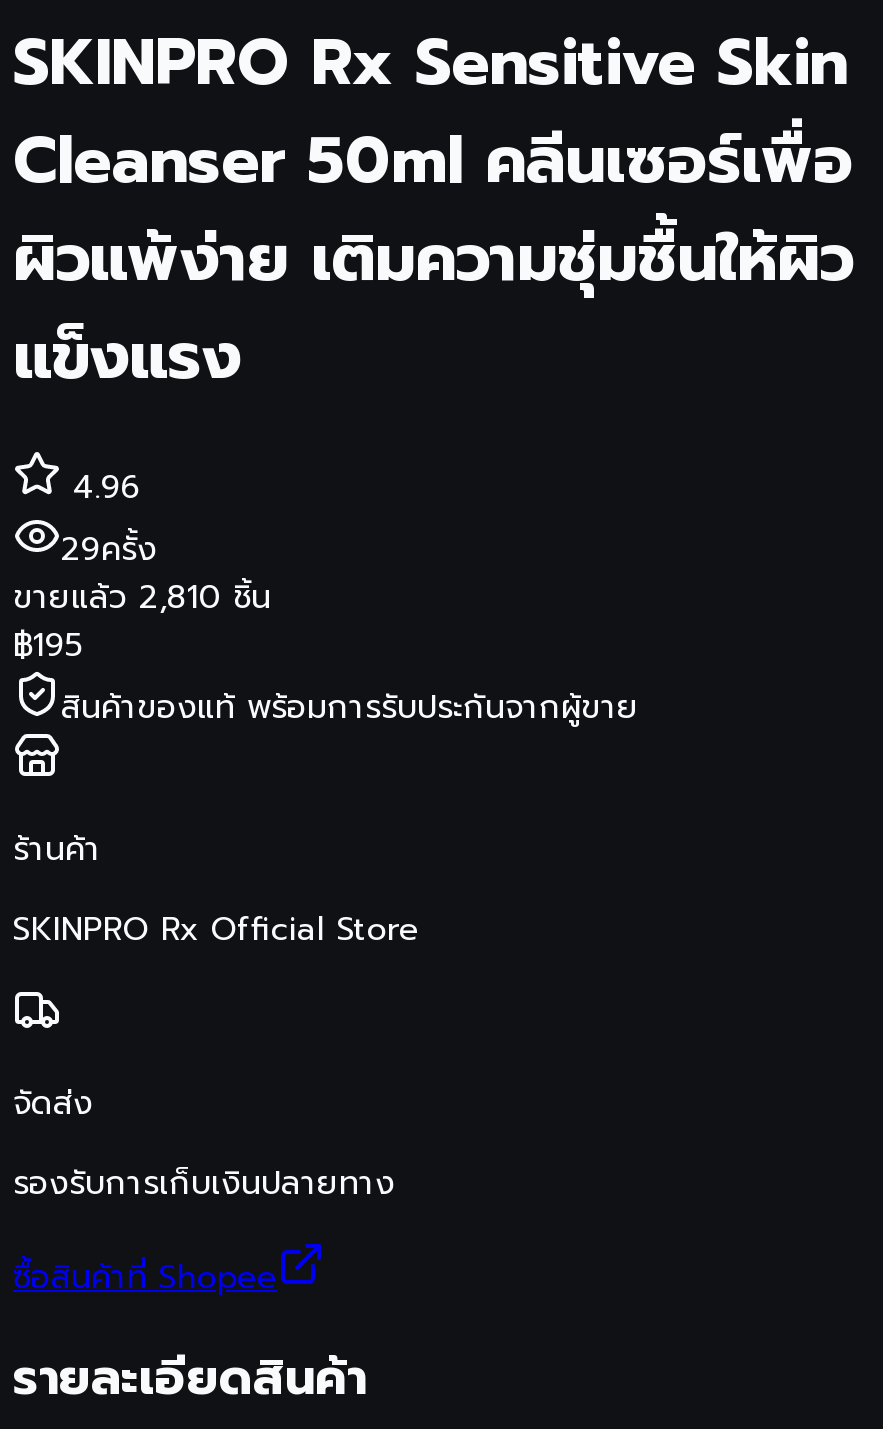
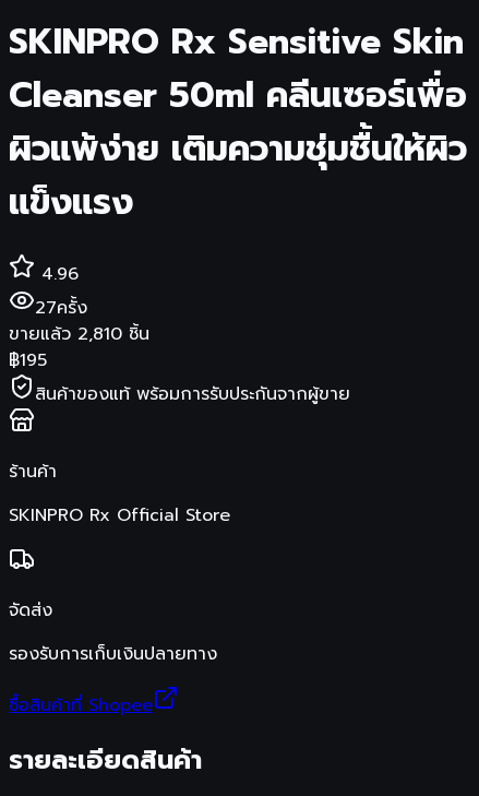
[61,526,157,574] 29ครั้ง -> [35,295,87,321] 27ครั้ง

